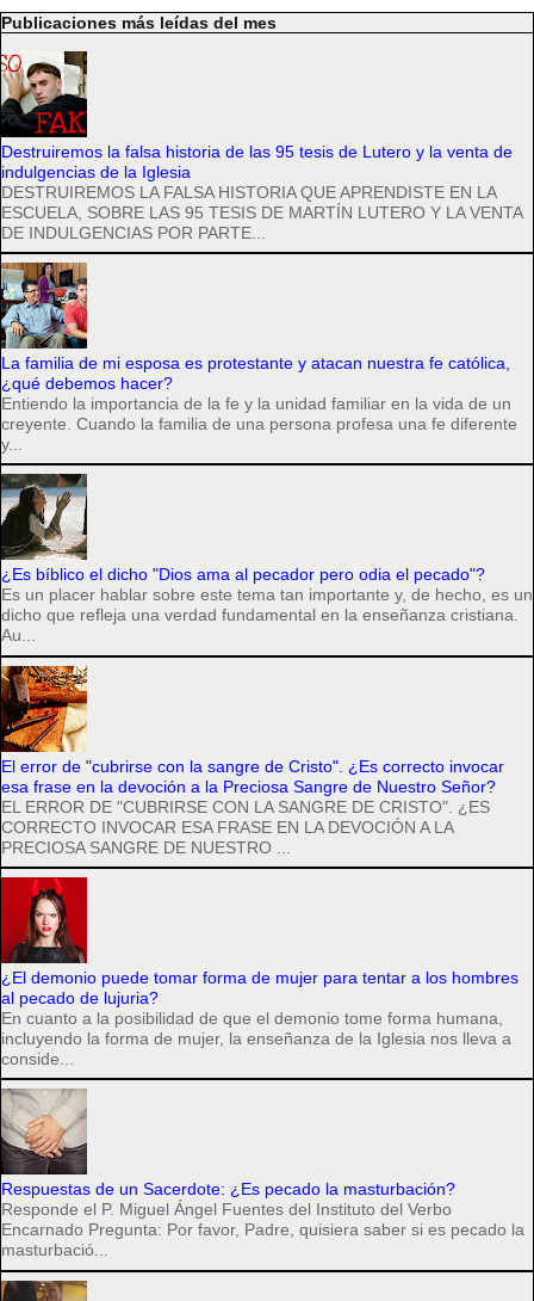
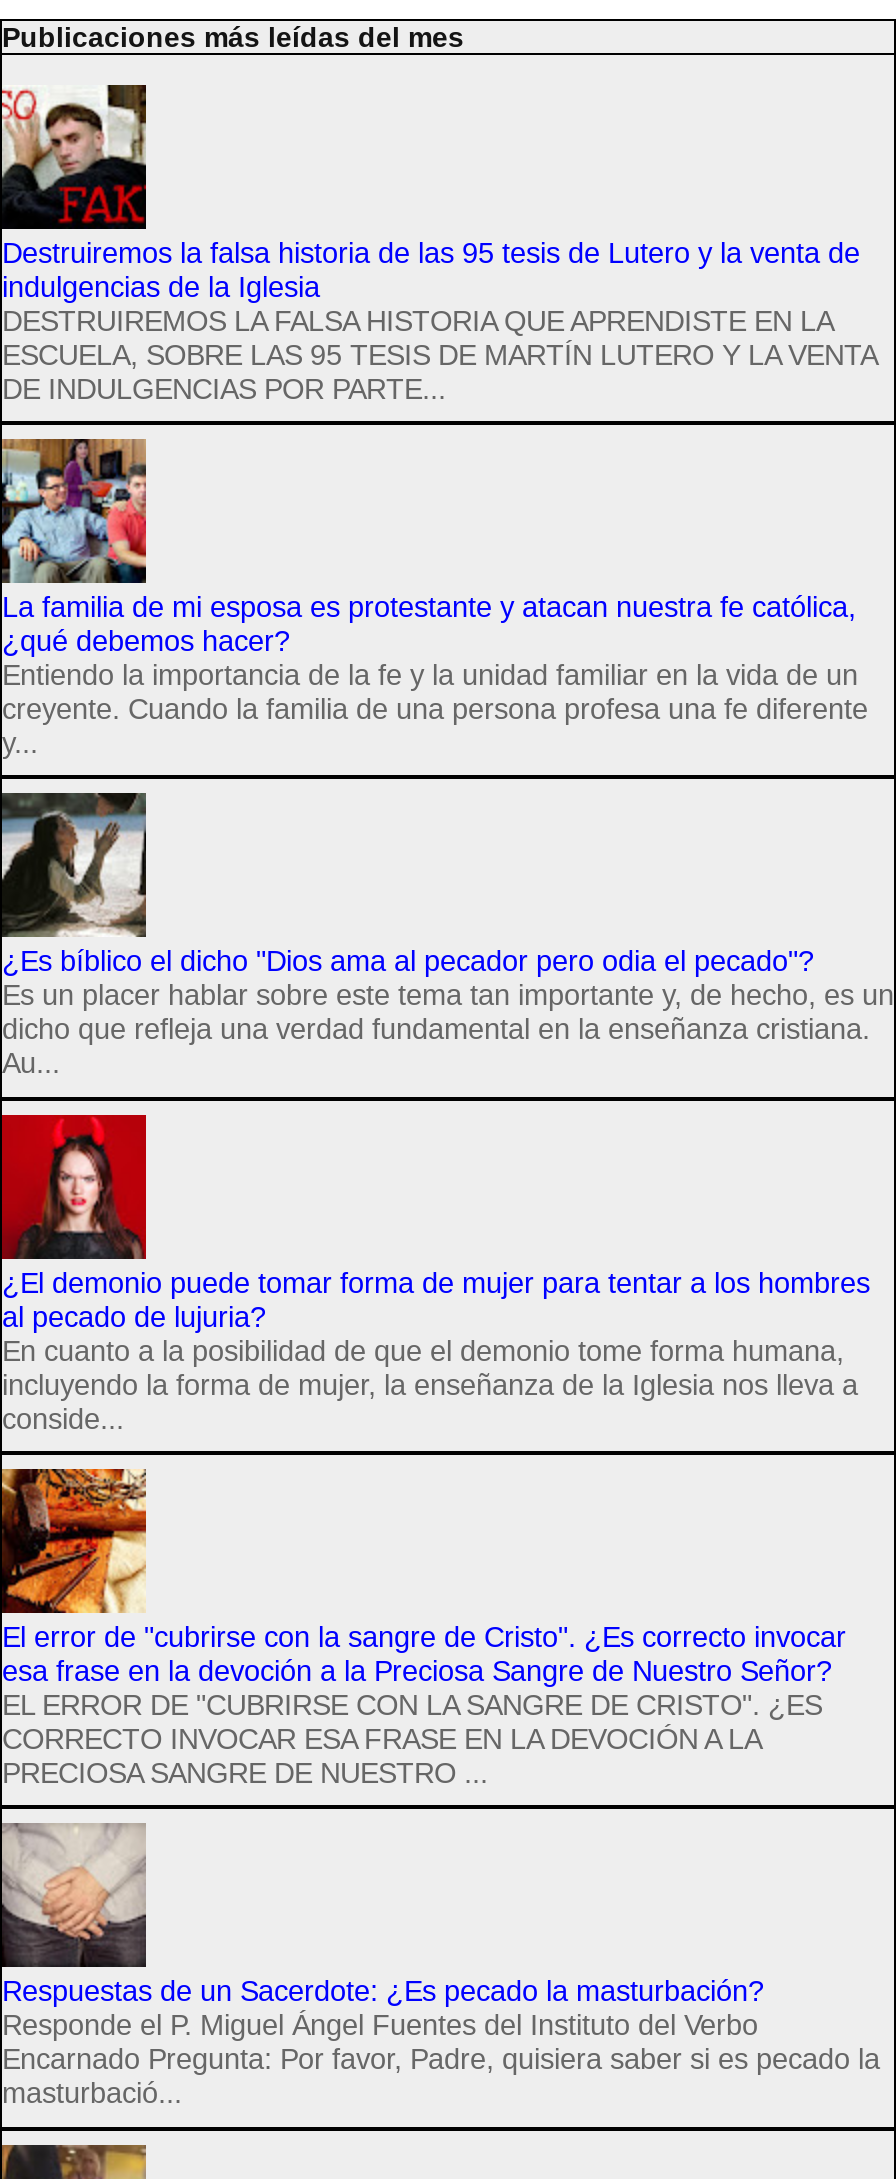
moved [0,660,504,857] -> [0,1459,846,1789]: [image] | El error de "cubrirse con la sangre de Cristo". ¿Es correcto invocar | esa frase en la devoción a la Preciosa Sangre de Nuestro Señor? | EL ERROR DE "CUBRIRSE CON LA SANGRE DE CRISTO". ¿ES | CORRECTO INVOCAR ESA FRASE EN LA DEVOCIÓN A LA | PRECIOSA SANGRE DE NUESTRO ...
moved [1,876,519,1068] -> [2,1113,870,1434]: [image] | ¿El demonio puede tomar forma de mujer para tentar a los hombres | al pecado de lujuria? | En cuanto a la posibilidad de que el demonio tome forma humana, | incluyendo la forma de mujer, la enseñanza de la Iglesia nos lleva a | conside...

